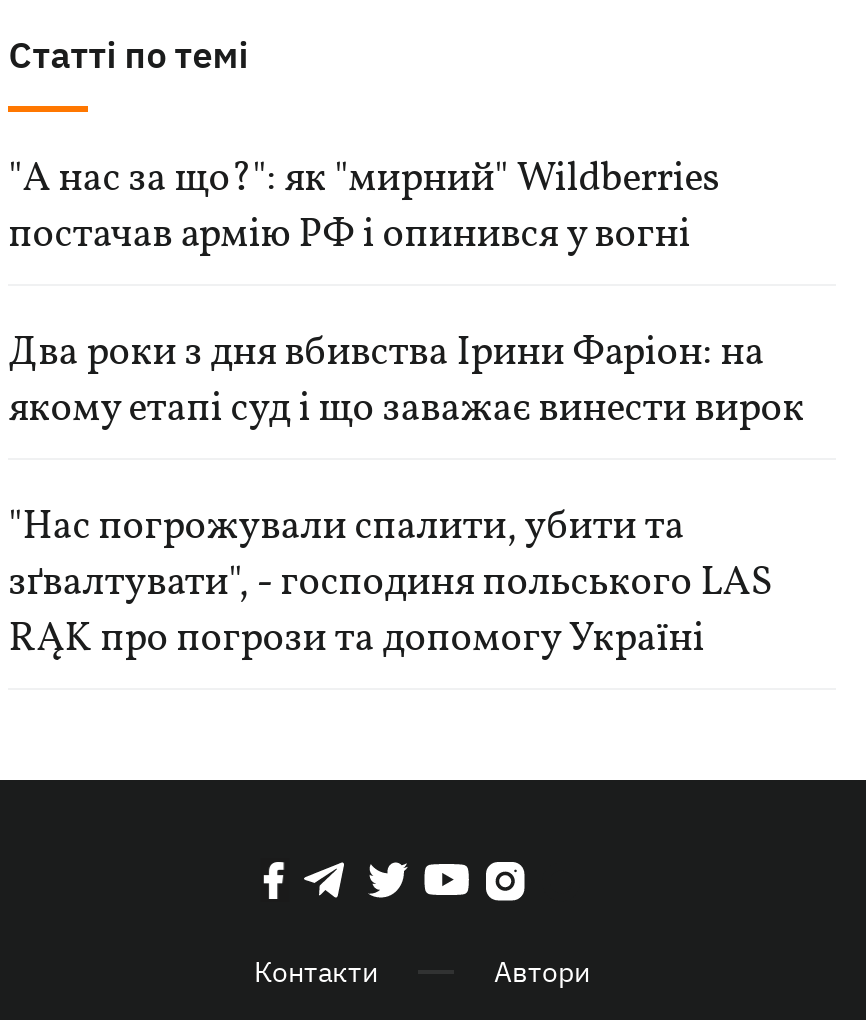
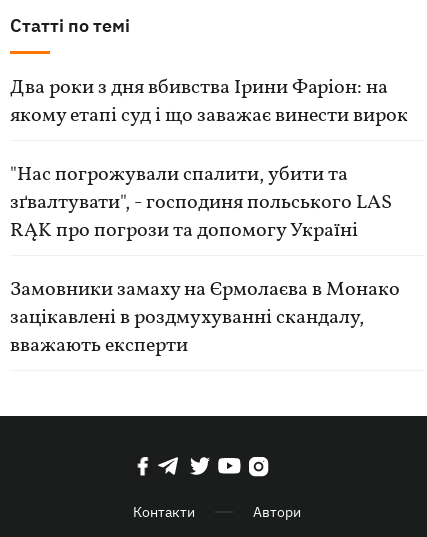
[8,152,720,264] "А нас за що?": як "мирний" Wildberries | постачав армію РФ і опинився у вогні -> none
moved [8,326,804,668] -> [10,74,408,245]: Два роки з дня вбивства Ірини Фаріон: на | якому етапі суд і що заважає винести вирок | "Нас погрожували спалити, убити та | зґвалтувати", - господиня польського LAS | RĄK про погрози та допомогу Україні
none -> [10,276,400,360] Замовники замаху на Єрмолаєва в Монако | зацікавлені в роздмухуванні скандалу, | вважають експерти

